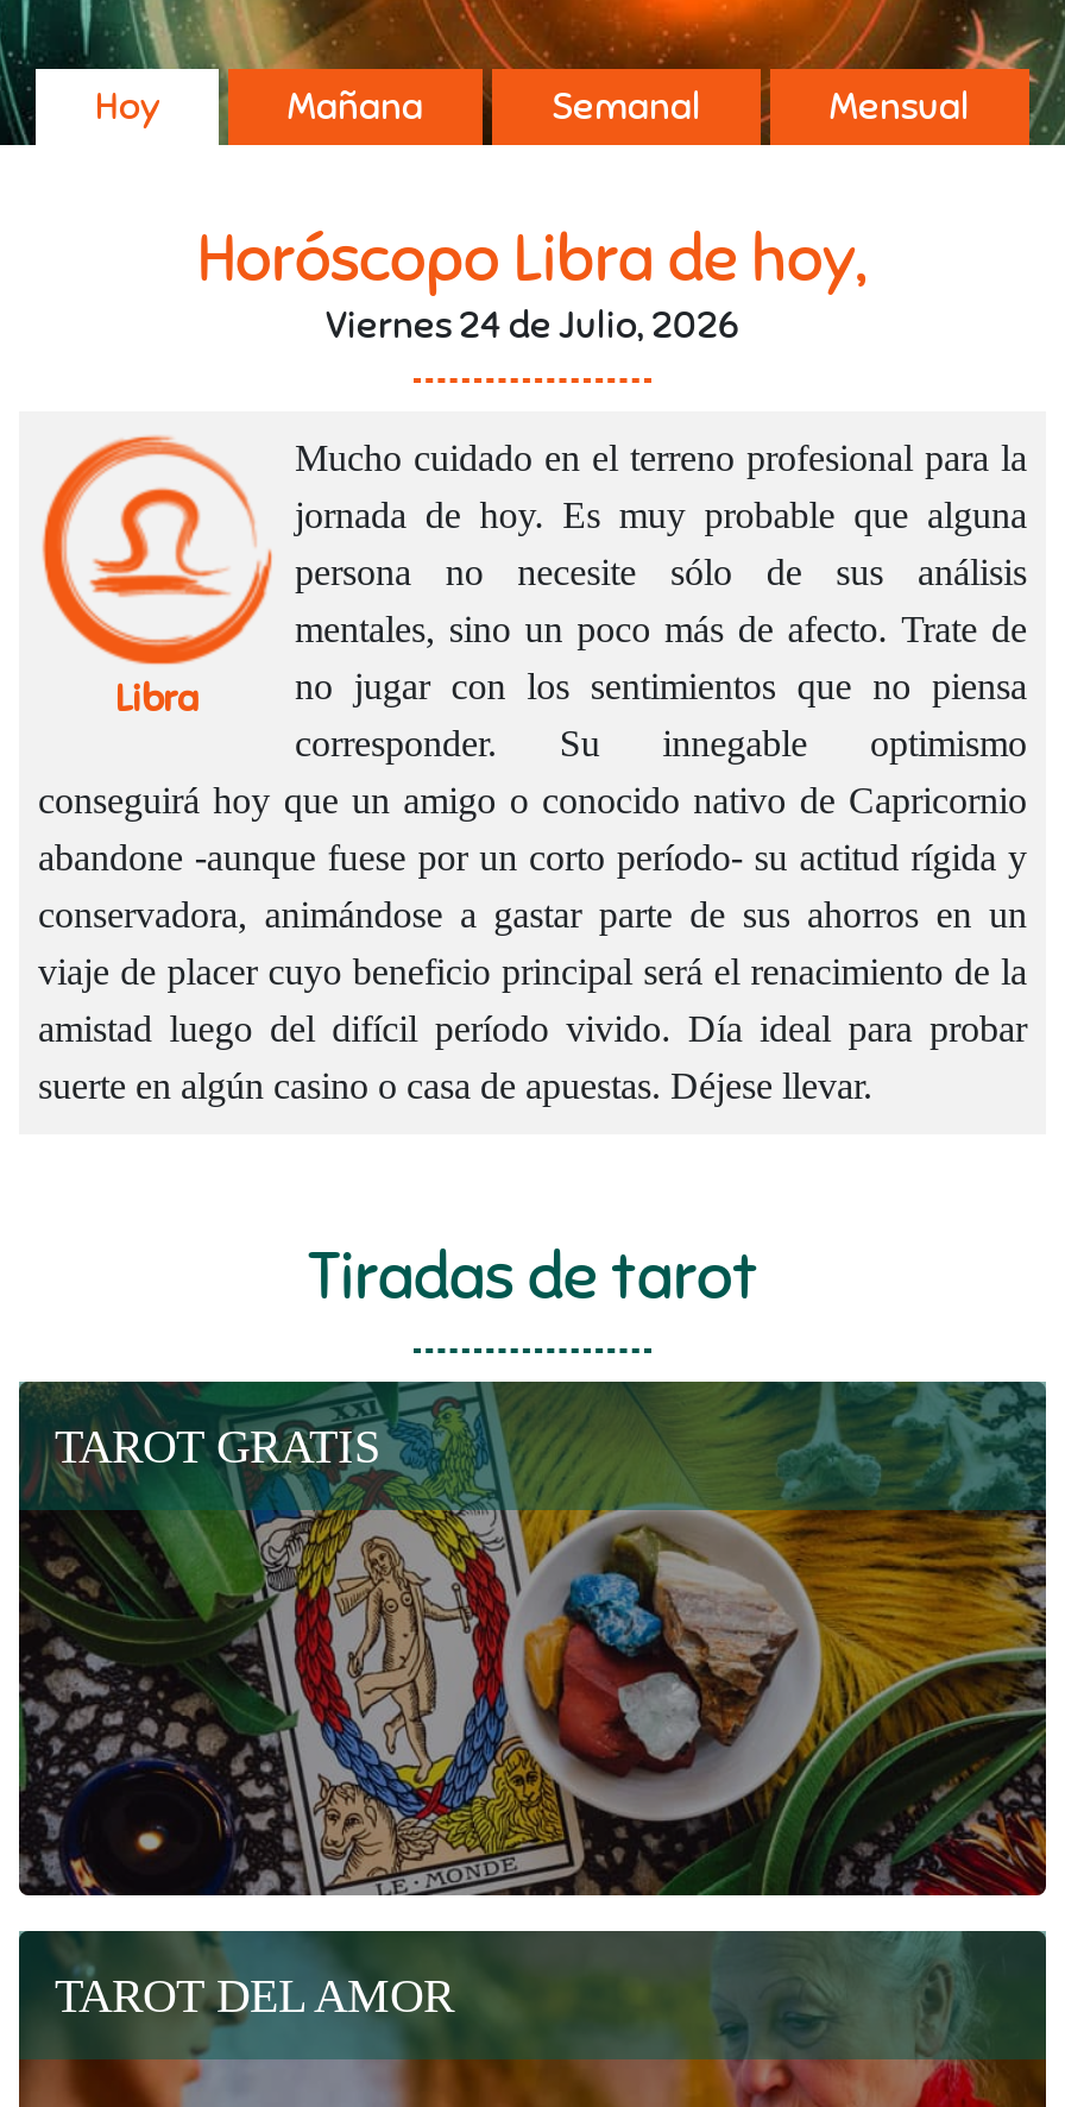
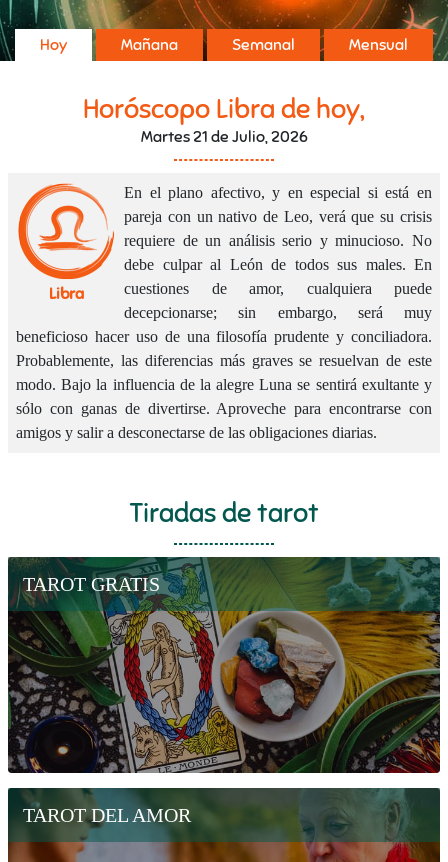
[326,302,739,350] Viernes 24 de Julio, 2026 -> [140,127,307,147] Martes 21 de Julio, 2026
[38,438,1027,1106] Mucho cuidado en el terreno profesional para la | jornada de hoy. Es muy probable que alguna | persona no necesite sólo de sus análisis | mentales, sino un poco más de afecto. Trate de | no jugar con los sentimientos que no piensa | corresponder. Su innegable optimismo | conseguirá hoy que un amigo o conocido nativo de Capricornio | abandone -aunque fuese por un corto período- su actitud rígida y | conservadora, animándose a gastar parte de sus ahorros en un | viaje de placer cuyo beneficio principal será el renacimiento de la | amistad luego del difícil período vivido. Día ideal para probar | suerte en algún casino o casa de apuestas. Déjese llevar. -> [16,184,432,441] En el plano afectivo, y en especial si está en | pareja con un nativo de Leo, verá que su crisis | requiere de un análisis serio y minucioso. No | debe culpar al León de todos sus males. En | cuestiones de amor, cualquiera puede | decepcionarse; sin embargo, será muy | beneficioso hacer uso de una filosofía prudente y conciliadora. | Probablemente, las diferencias más graves se resuelvan de este | modo. Bajo la influencia de la alegre Luna se sentirá exultante y | sólo con ganas de divertirse. Aproveche para encontrarse con | amigos y salir a desconectarse de las obligaciones diarias.

